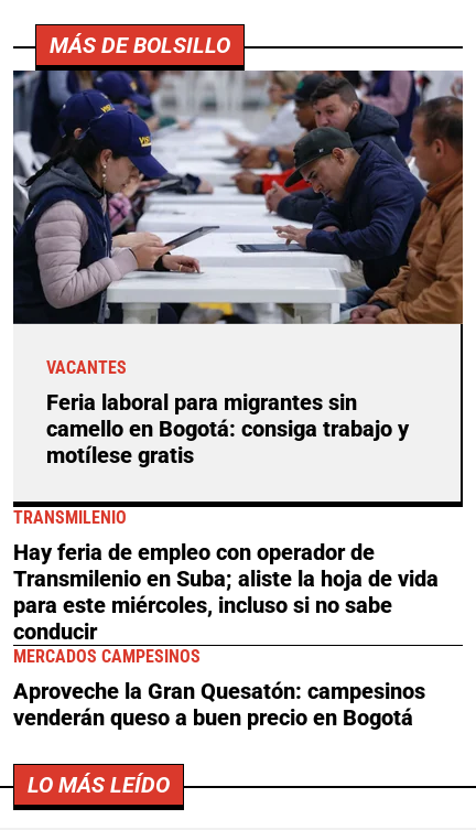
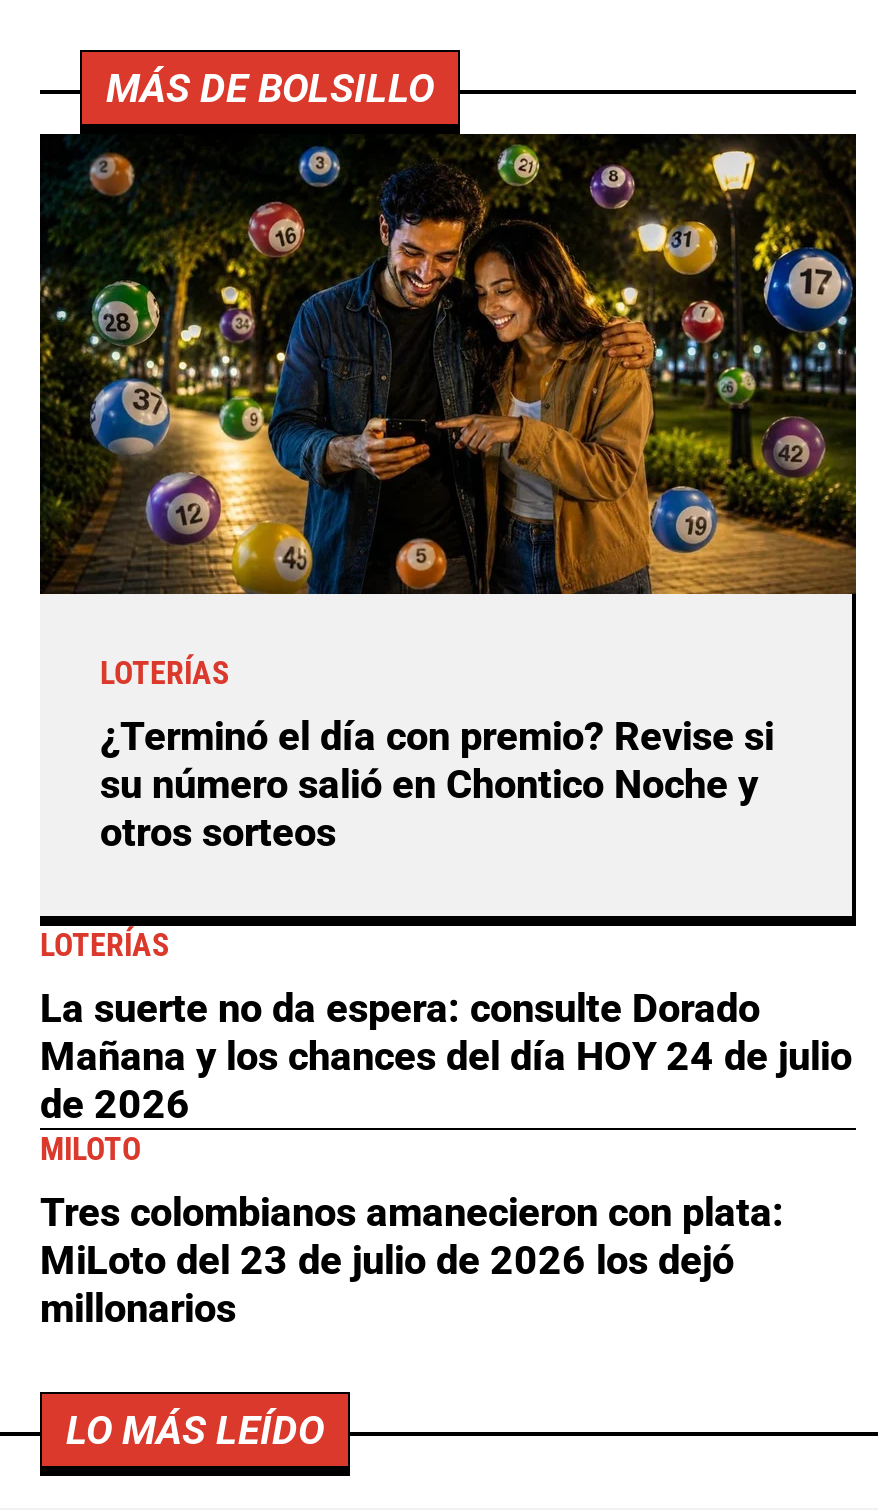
[12,69,464,468] [image] | VACANTES | Feria laboral para migrantes sin | camello en Bogotá: consiga trabajo y | motílese gratis -> [38,132,858,856] [image] | LOTERÍAS | ¿Terminó el día con premio? Revise si | su número salió en Chontico Noche y | otros sorteos
[13,507,439,731] TRANSMILENIO | Hay feria de empleo con operador de | Transmilenio en Suba; aliste la hoja de vida | para este miércoles, incluso si no sabe | conducir | MERCADOS CAMPESINOS | Aproveche la Gran Quesatón: campesinos | venderán queso a buen precio en Bogotá -> [40,926,852,1332] LOTERÍAS | La suerte no da espera: consulte Dorado | Mañana y los chances del día HOY 24 de julio | de 2026 | MILOTO | Tres colombianos amanecieron con plata: | MiLoto del 23 de julio de 2026 los dejó | millonarios

